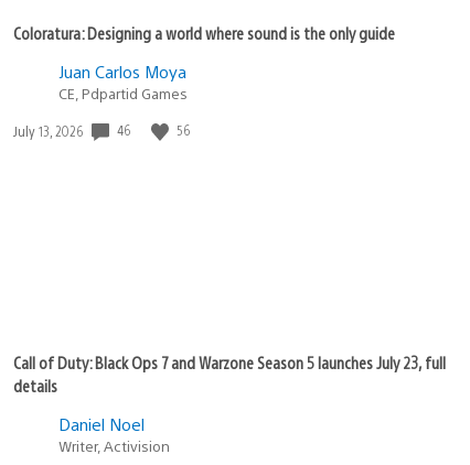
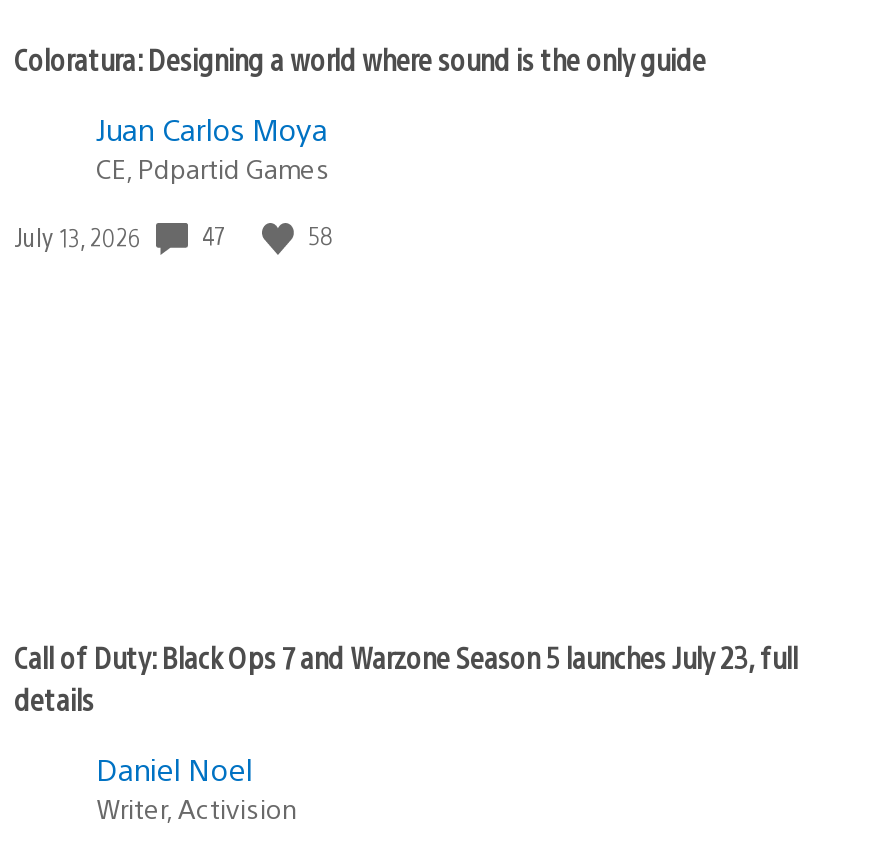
[114,120,133,139] 46 -> [196,218,230,252] 47
[177,120,190,139] 56 -> [308,218,332,252] 58

